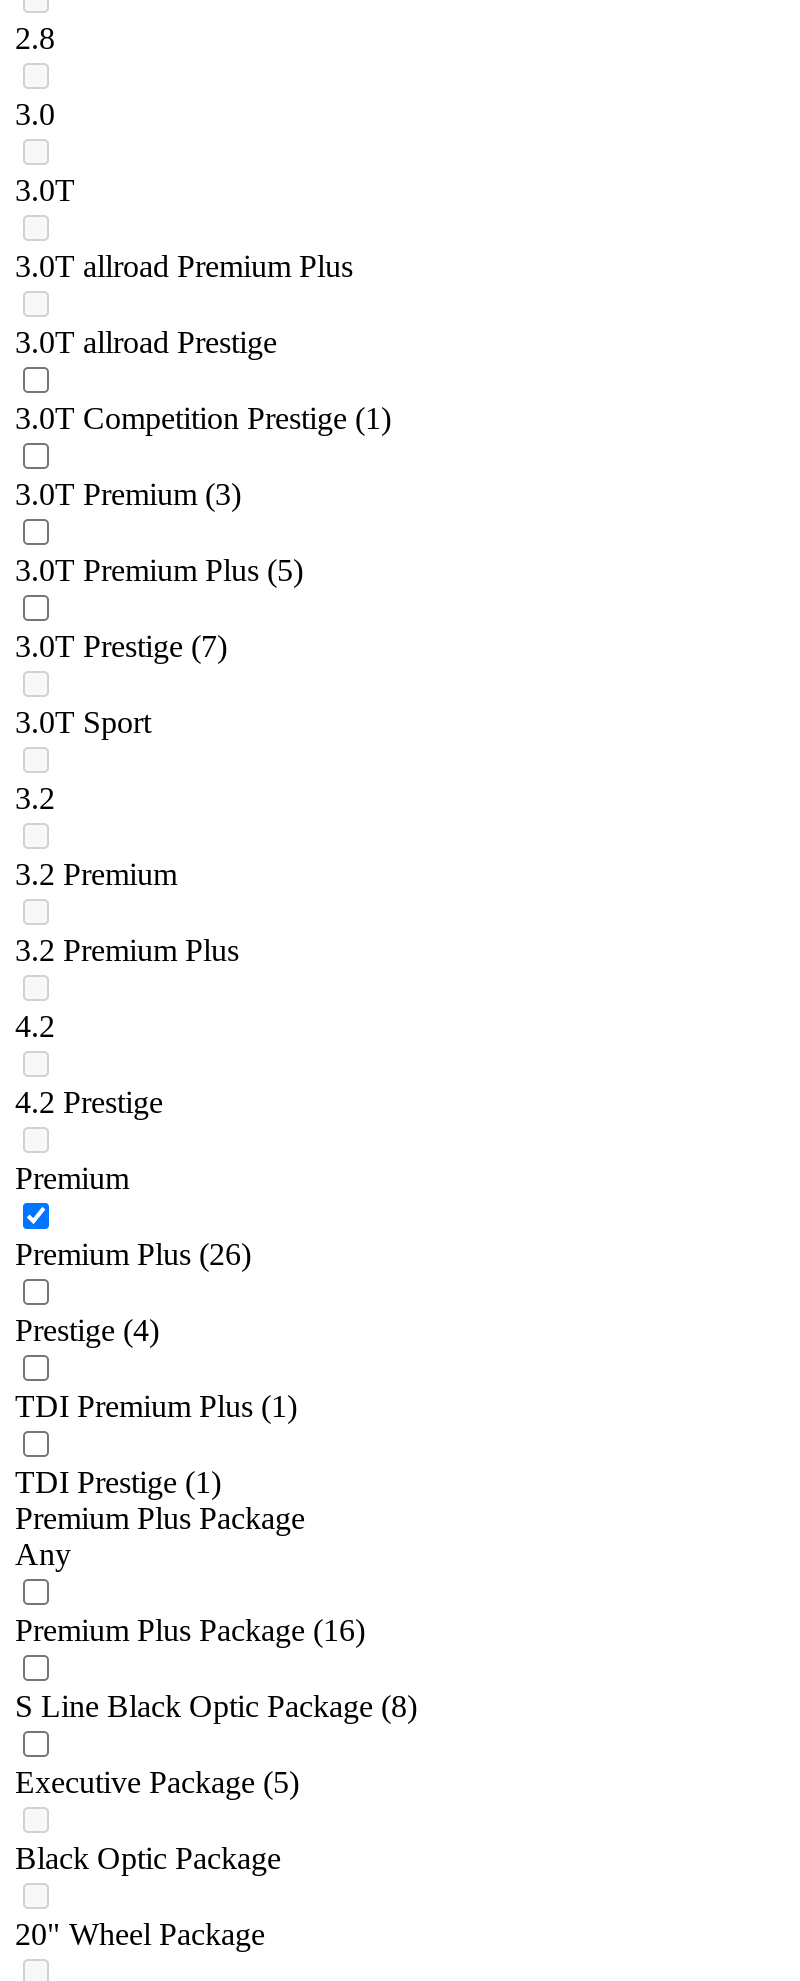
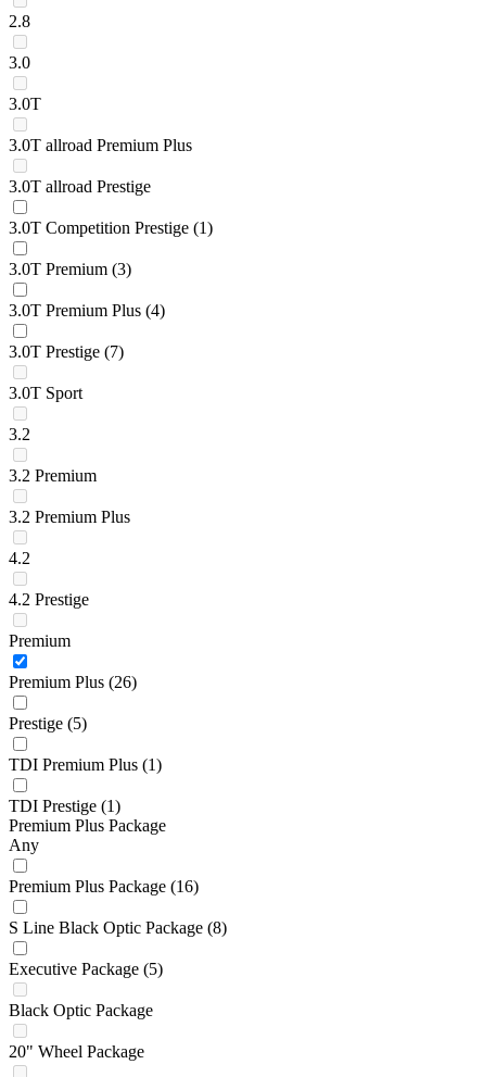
[15,554,303,588] 3.0T Premium Plus (5) -> [9,301,165,320] 3.0T Premium Plus (4)
[15,1314,159,1348] Prestige (4) -> [9,714,87,733] Prestige (5)

